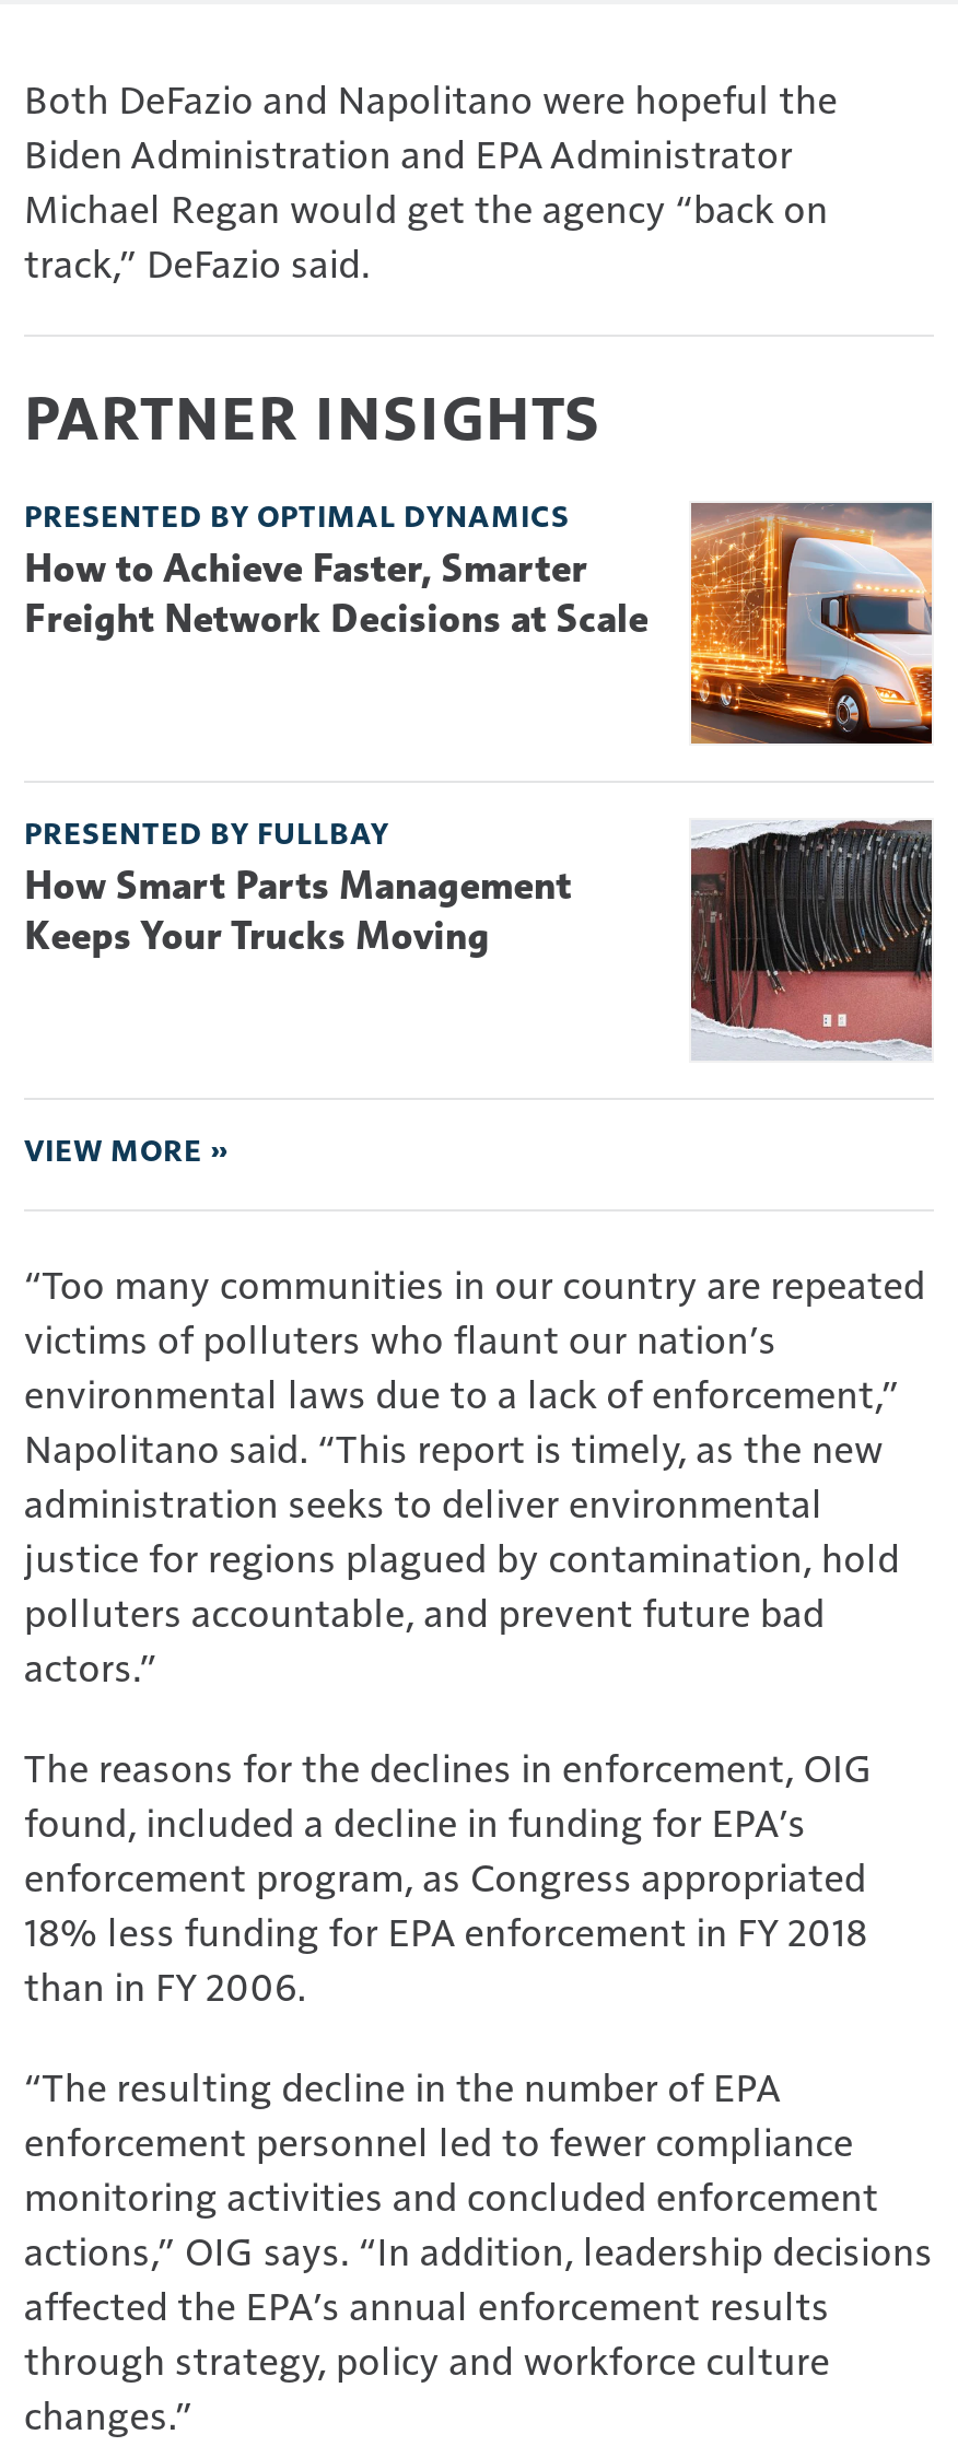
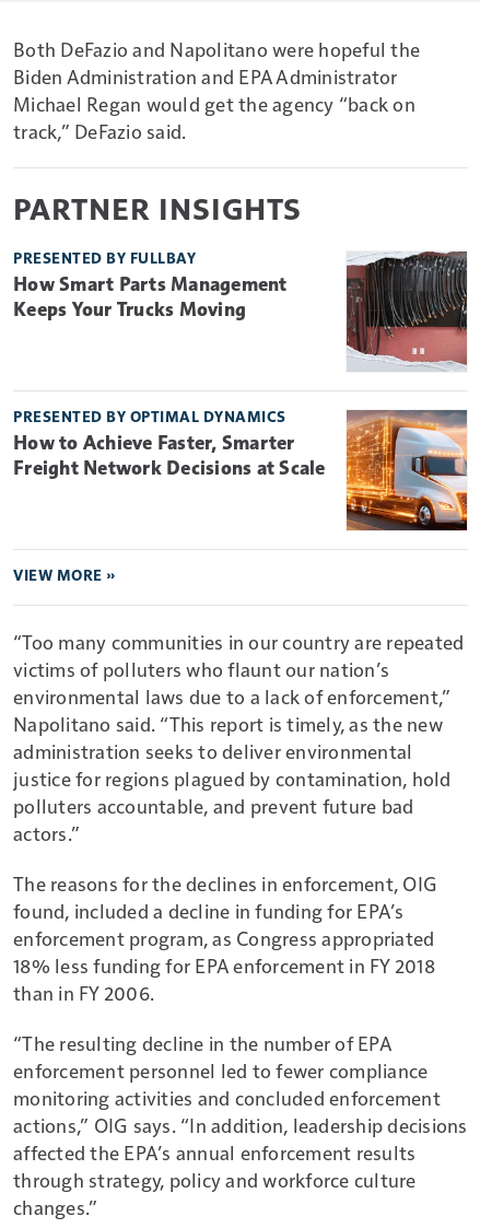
moved [24,496,934,746] -> [13,406,468,531]: [image] | PRESENTED BY OPTIMAL DYNAMICS | How to Achieve Faster, Smarter | Freight Network Decisions at Scale
moved [24,813,572,959] -> [13,248,287,321]: PRESENTED BY FULLBAY | How Smart Parts Management | Keeps Your Trucks Moving

